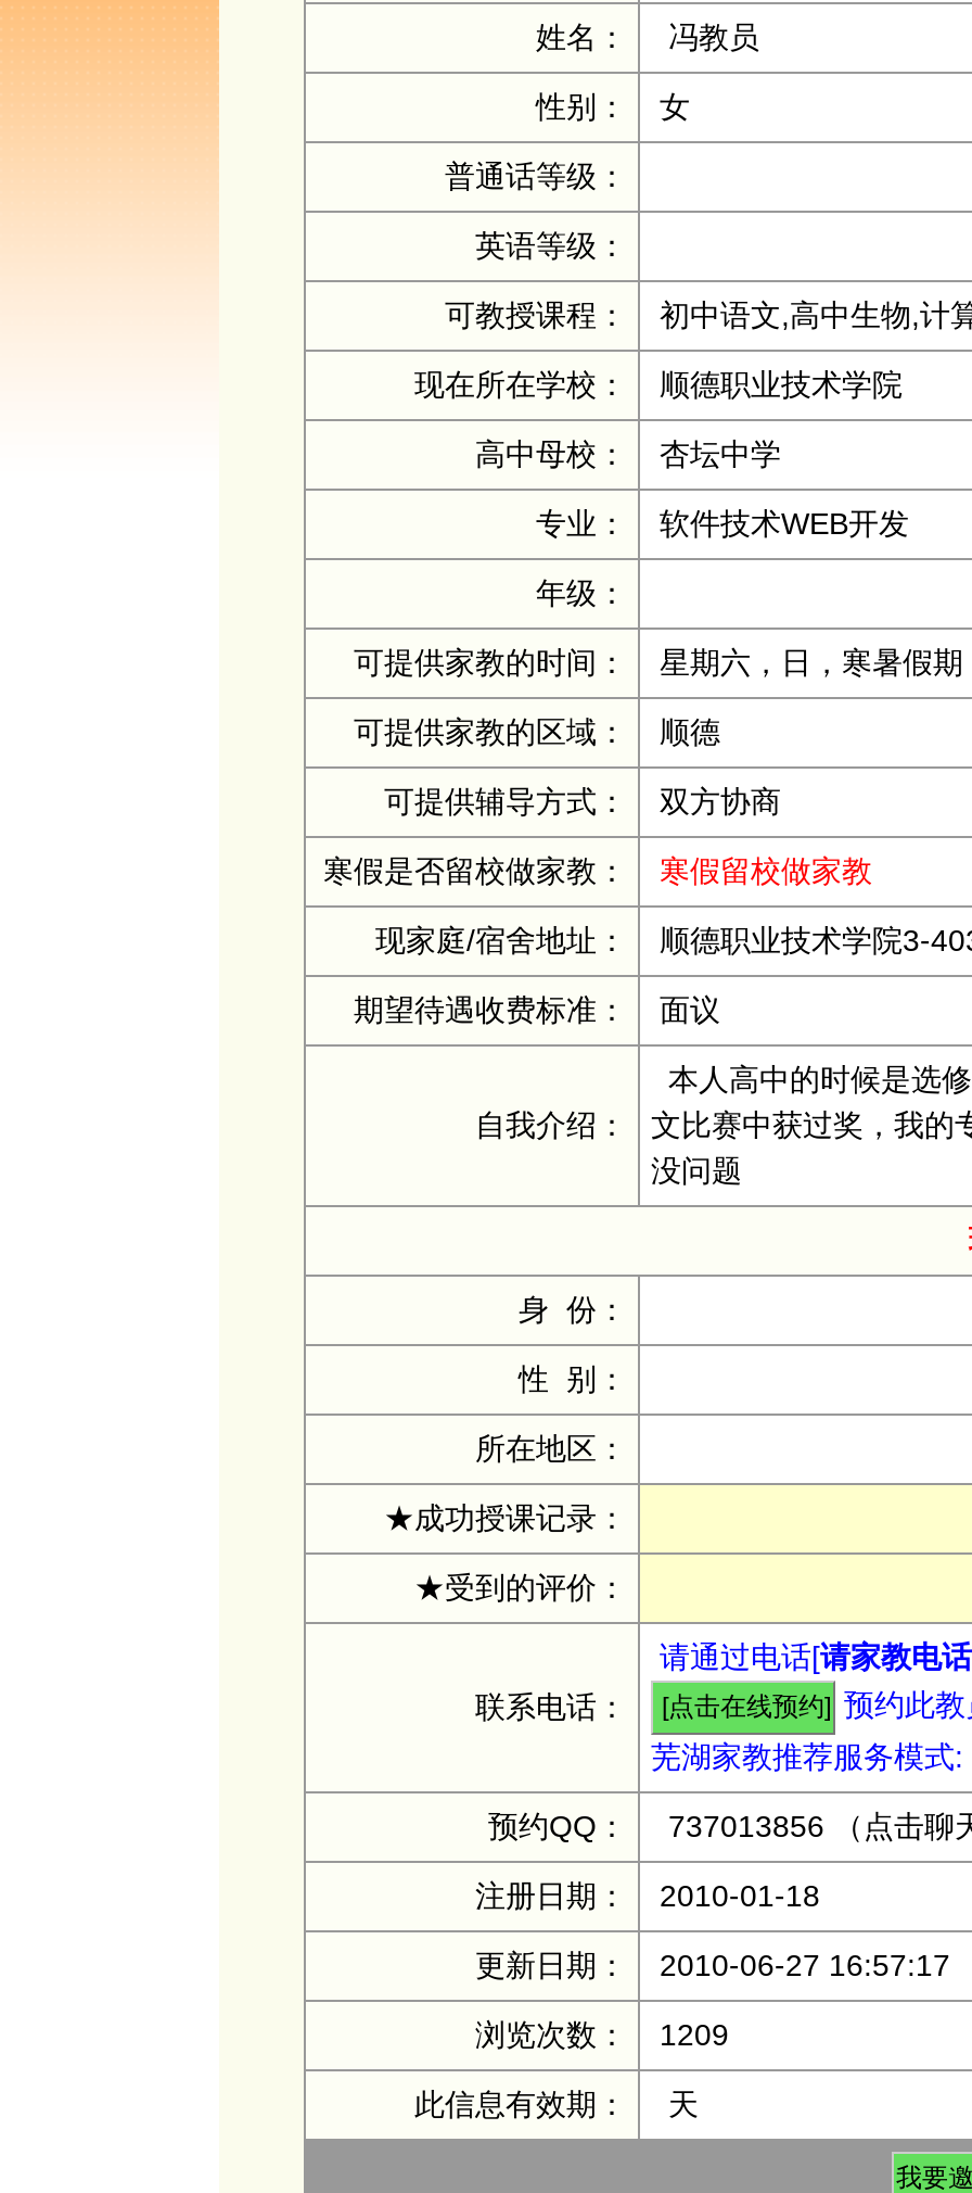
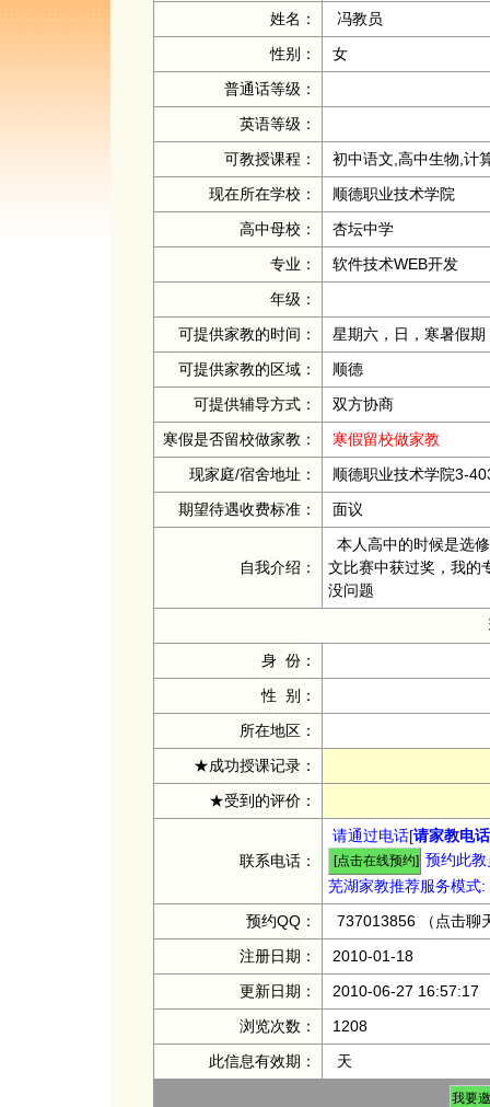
[475,2017,729,2052] 浏览次数： 1209 -> [240,1017,367,1035] 浏览次数： 1208

